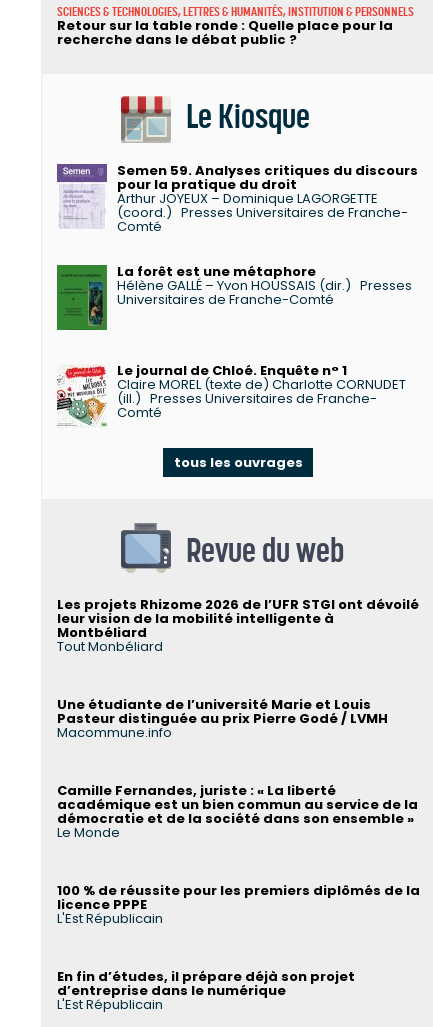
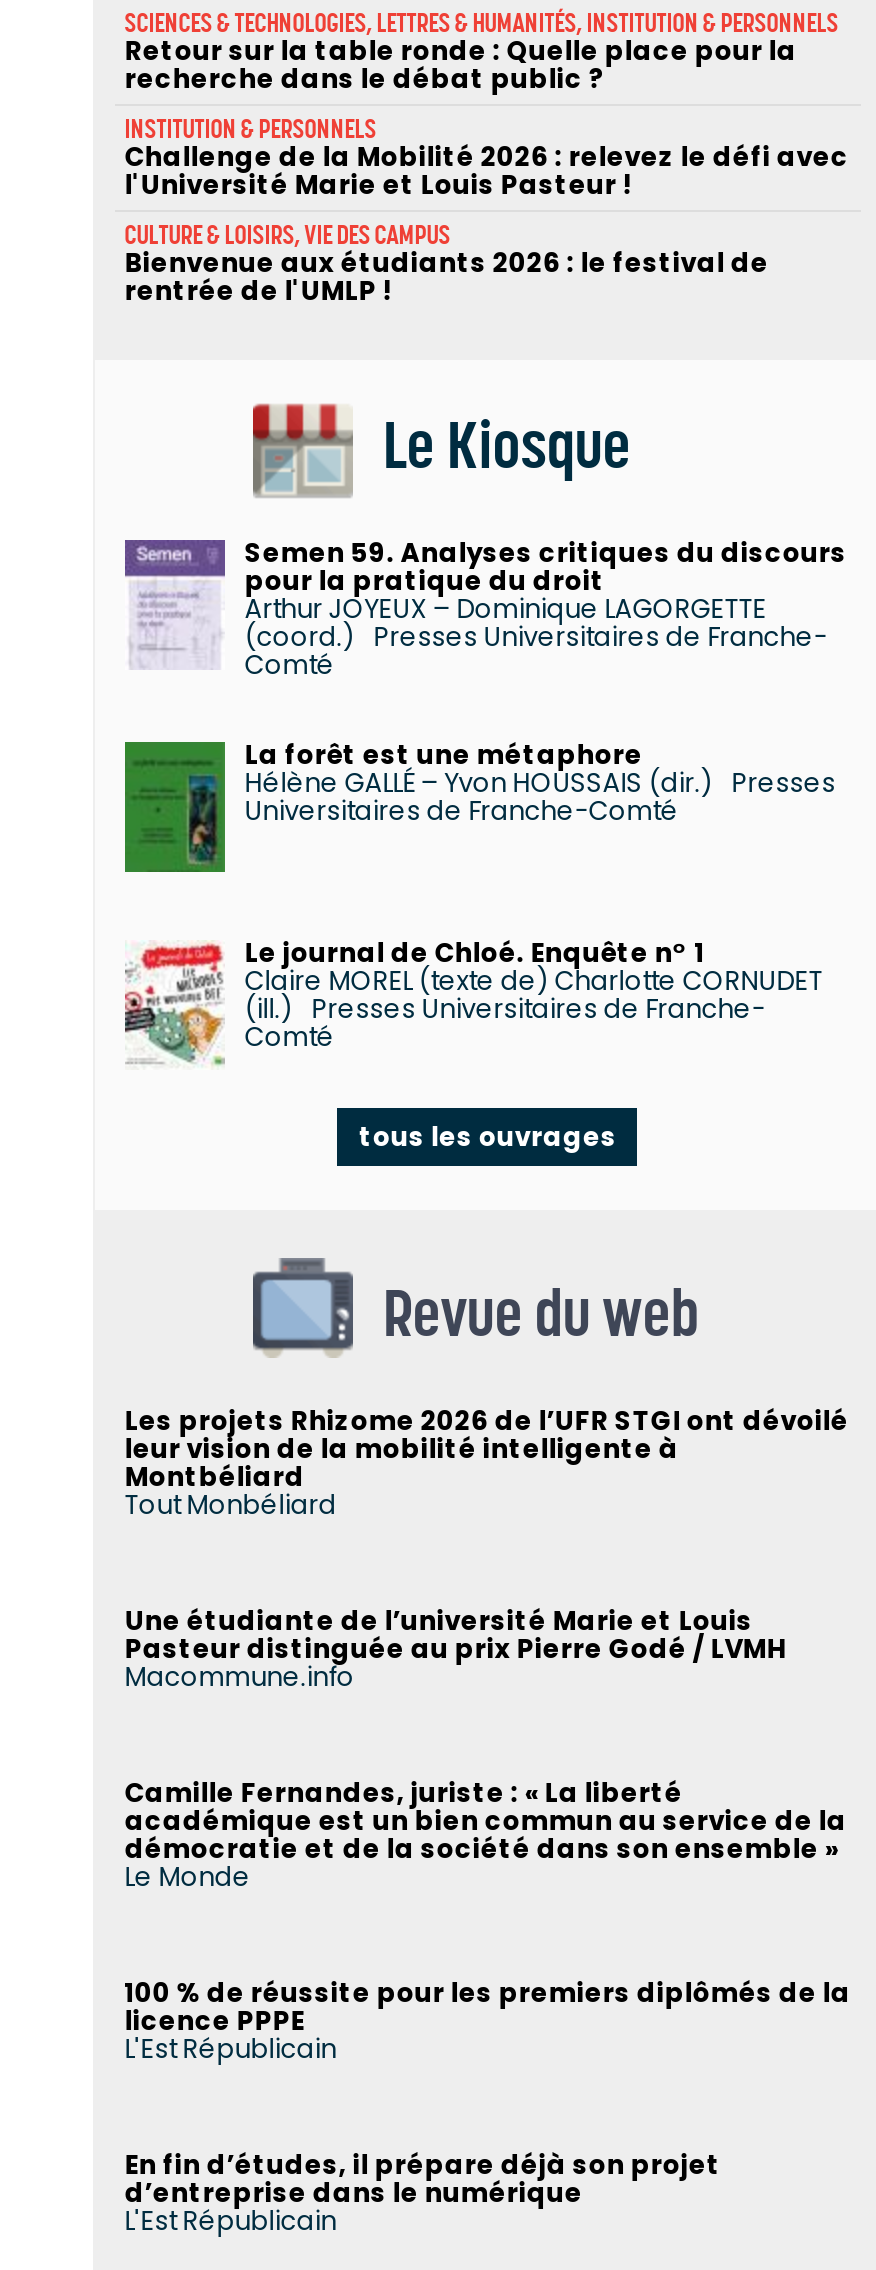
none -> [125,114,849,310] INSTITUTION & PERSONNELS | Challenge de la Mobilité 2026 : relevez le défi avec | l'Université Marie et Louis Pasteur ! | CULTURE & LOISIRS, VIE DES CAMPUS | Bienvenue aux étudiants 2026 : le festival de | rentrée de l'UMLP !

